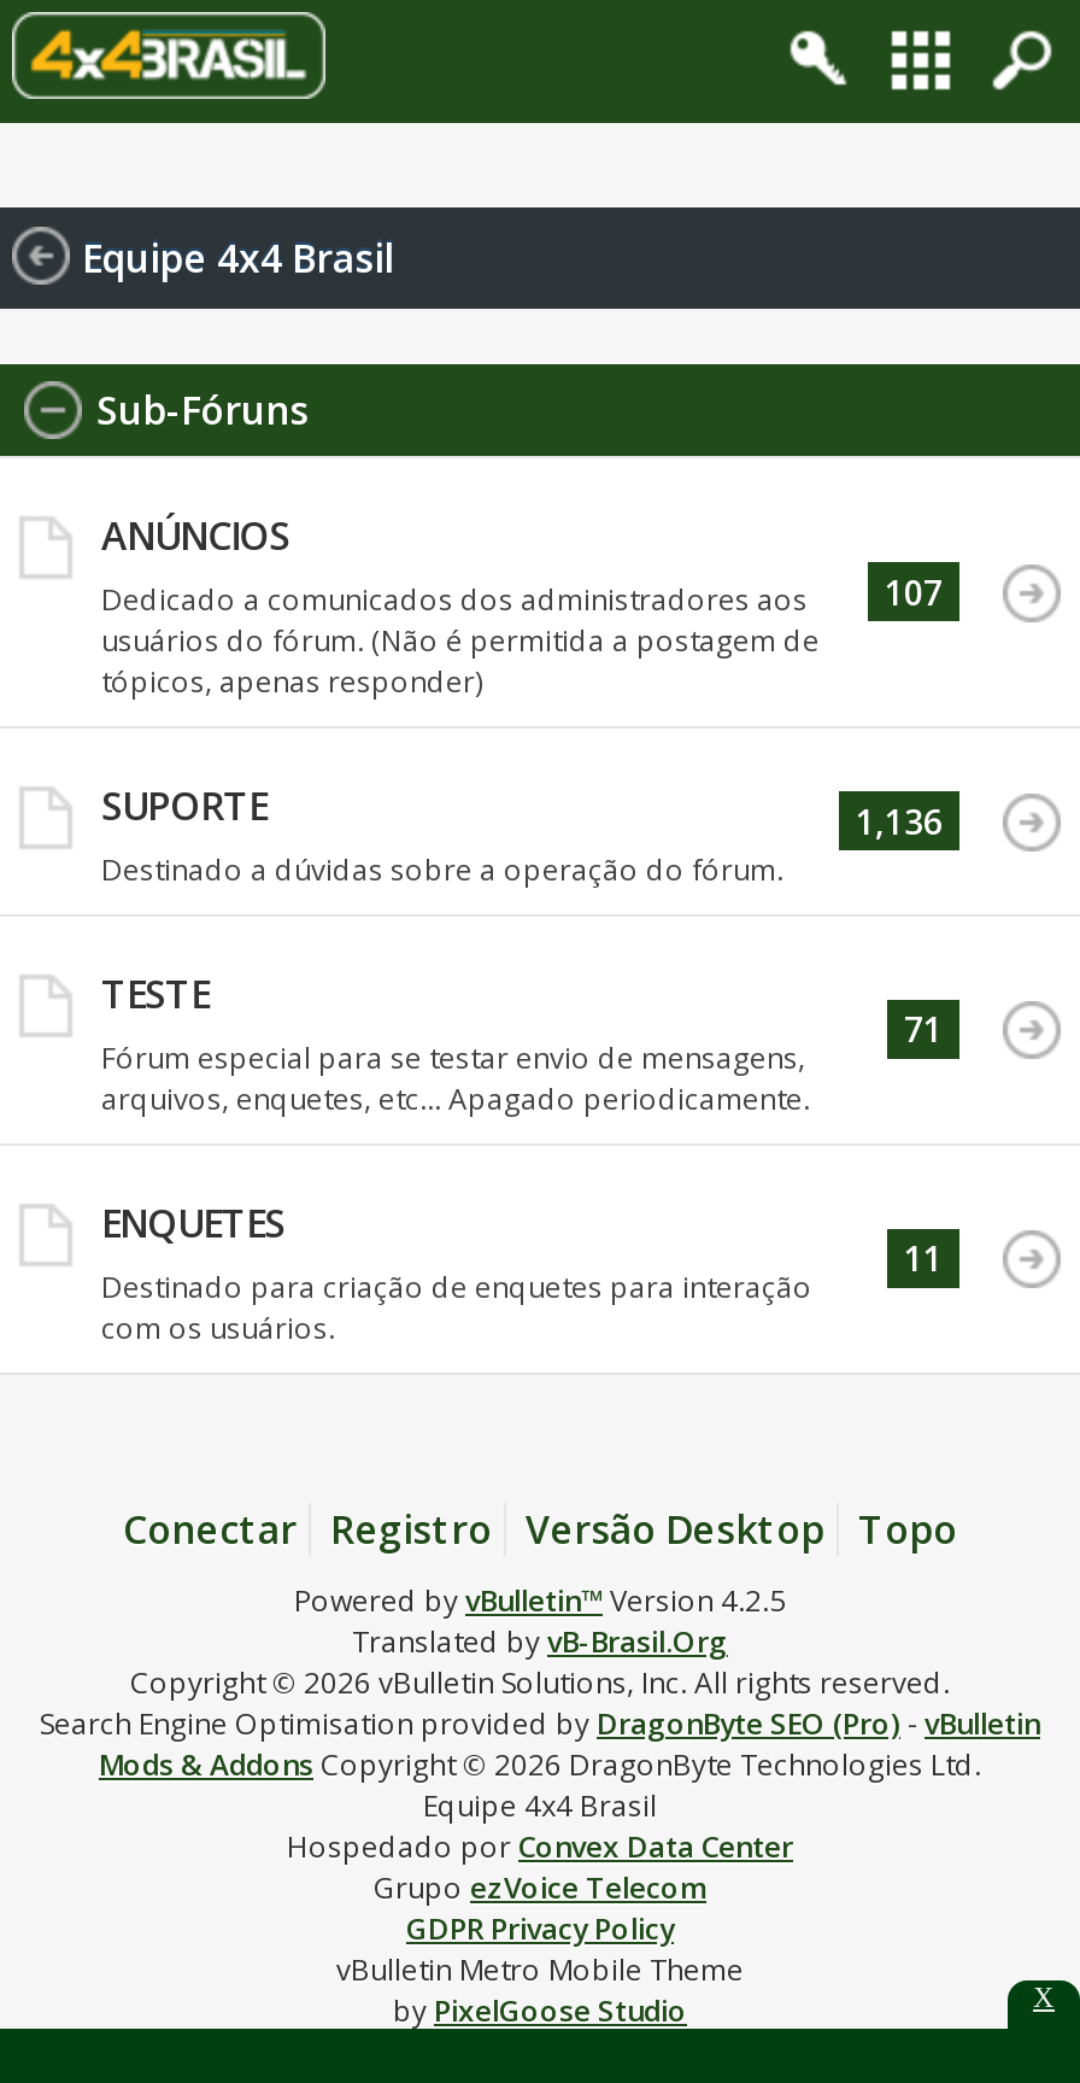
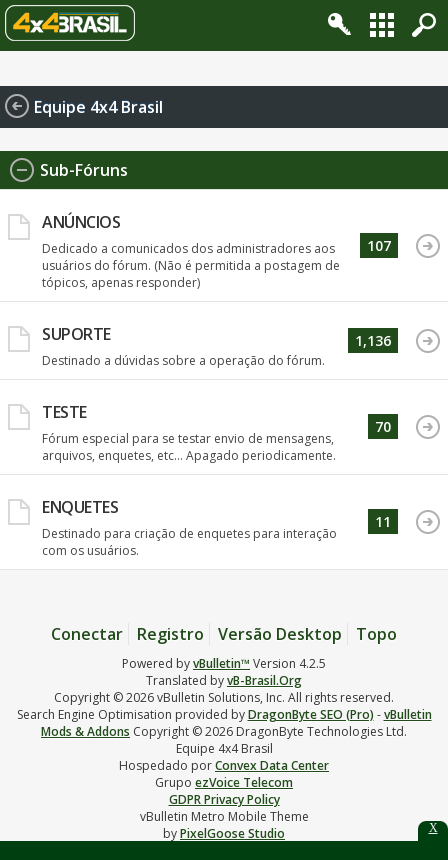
[904,1006,943,1052] 71 -> [375,417,391,436] 70

